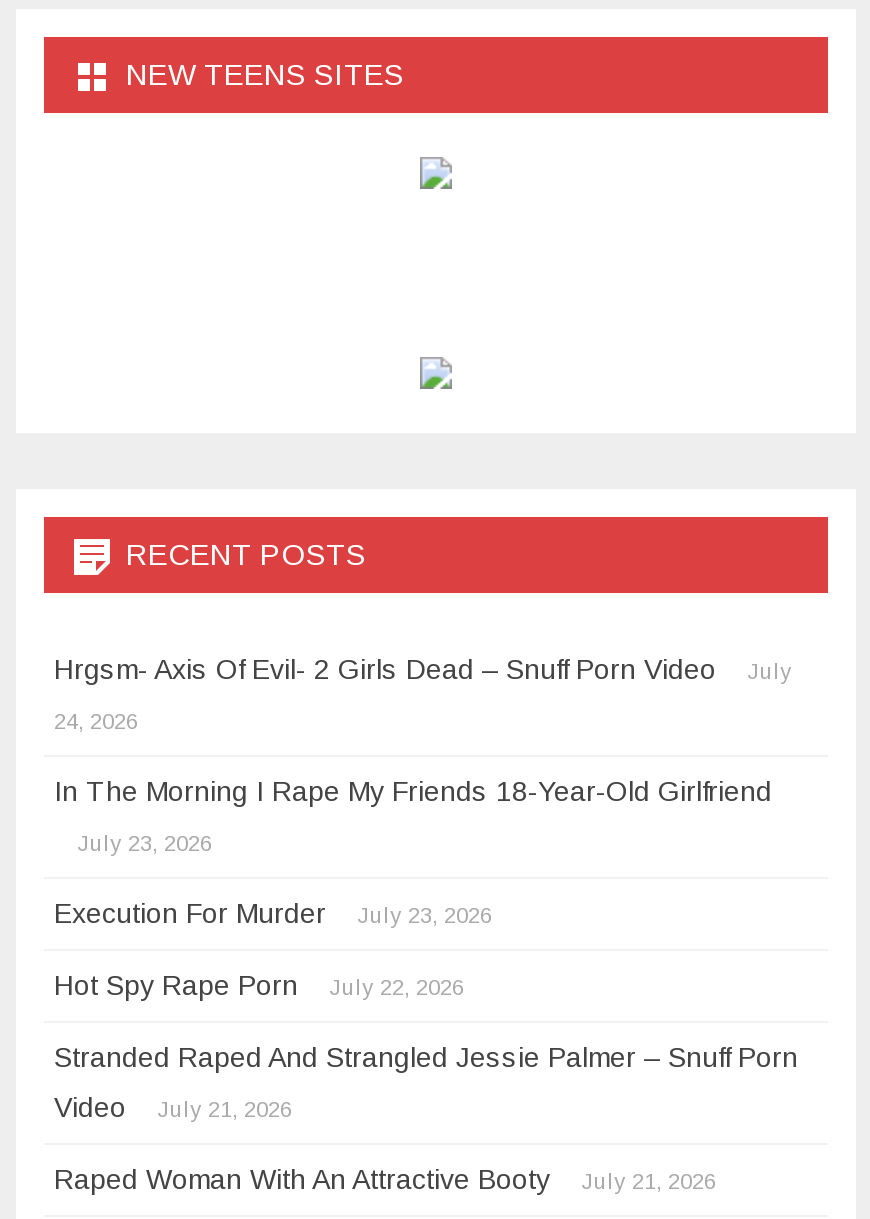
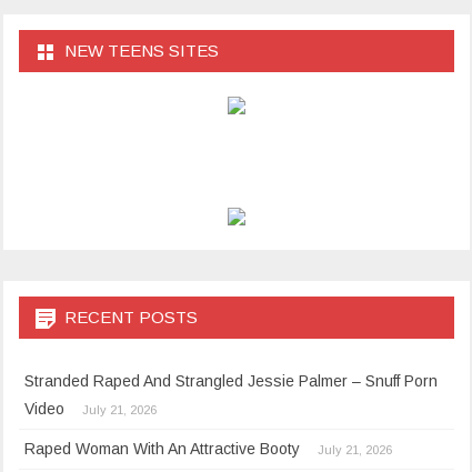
[54,653,792,1001] Hrgsm- Axis Of Evil- 2 Girls Dead – Snuff Porn Video | July | 24, 2026 | In The Morning I Rape My Friends 18-Year-Old Girlfriend | July 23, 2026 | Execution For Murder | July 23, 2026 | Hot Spy Rape Porn | July 22, 2026 -> none

